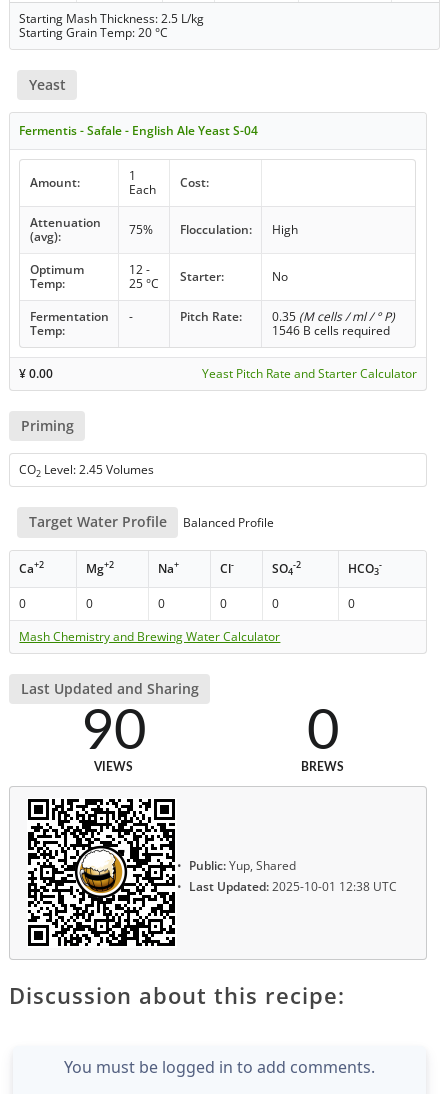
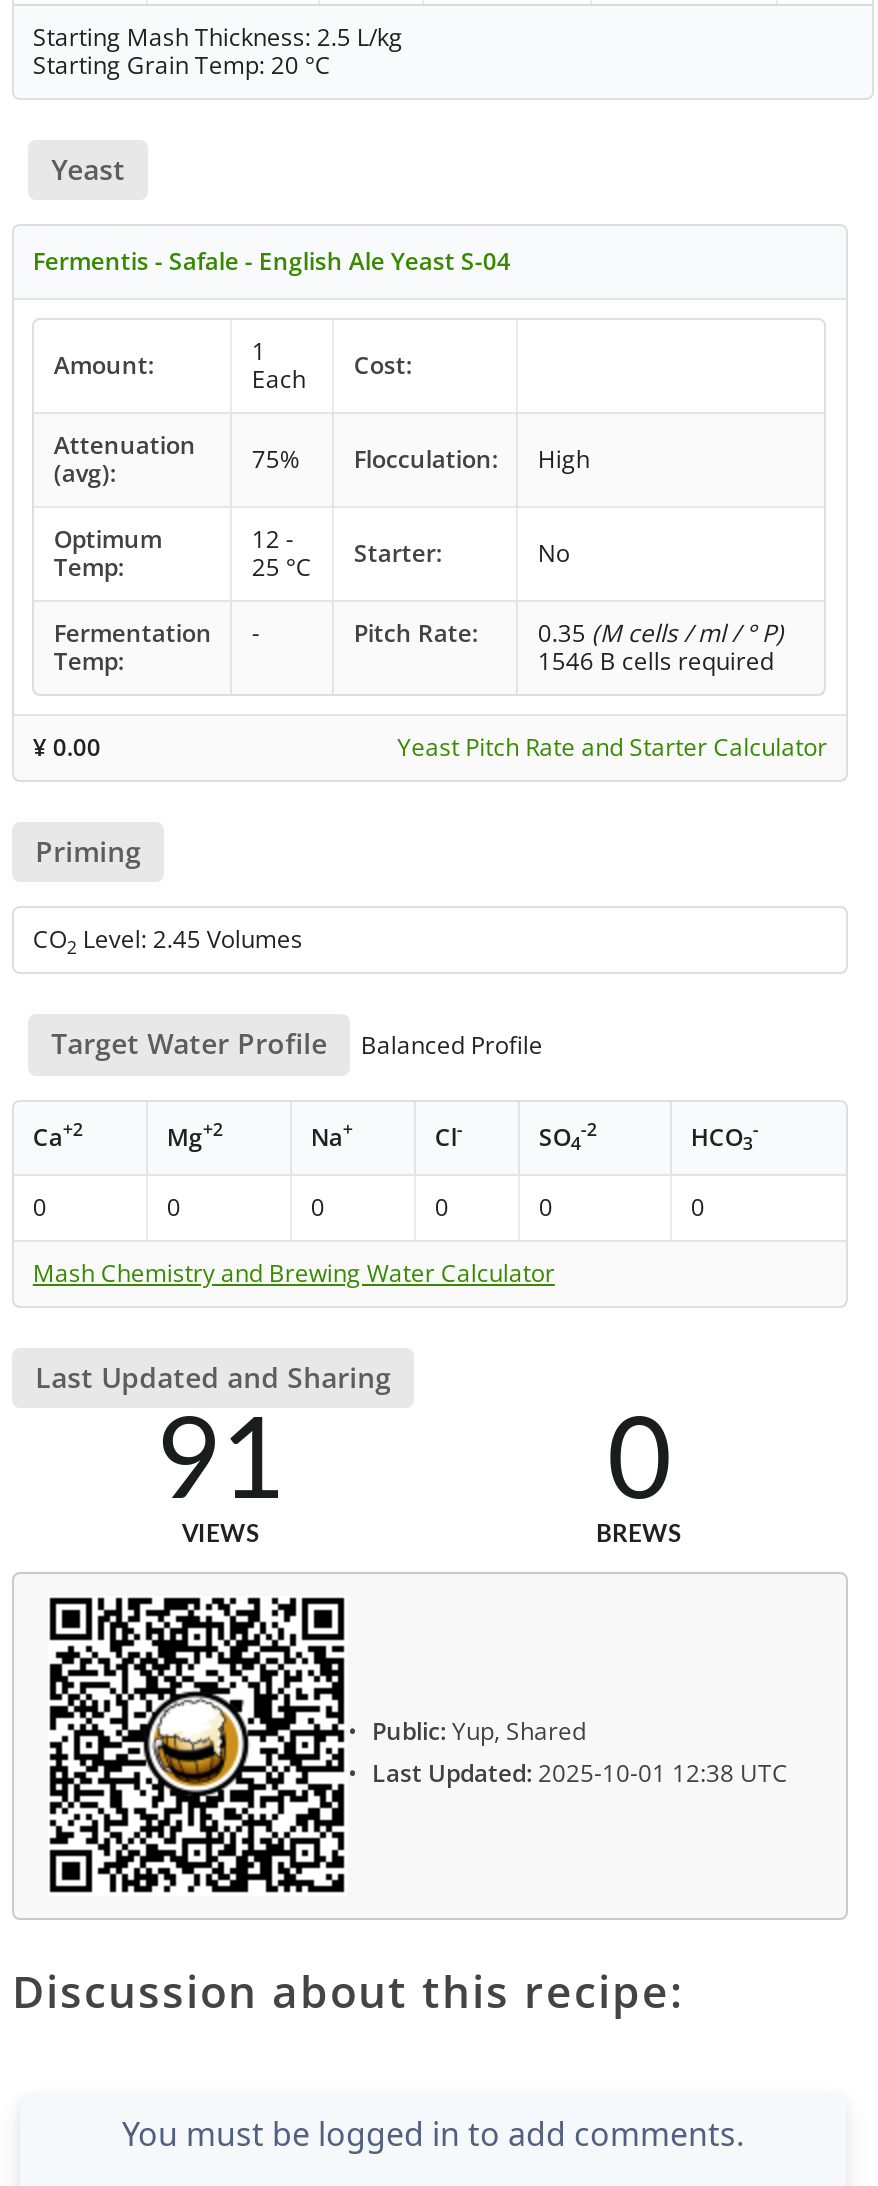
[81,704,145,760] 90 -> [157,1408,285,1520] 91

